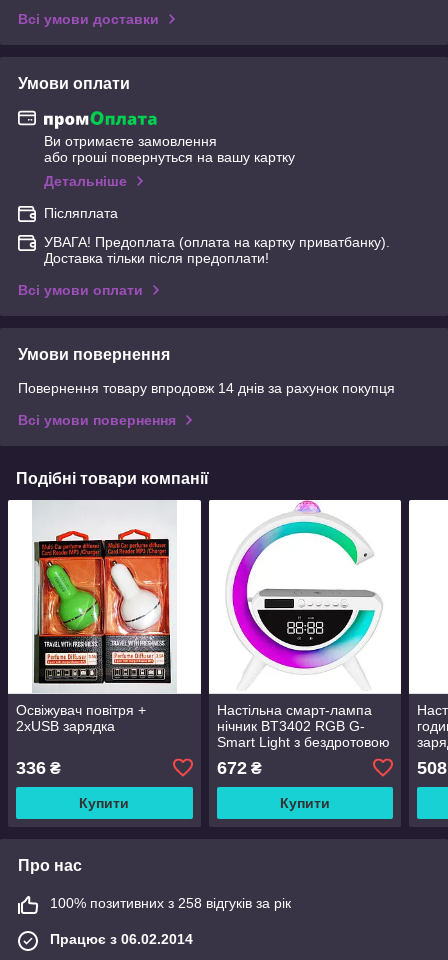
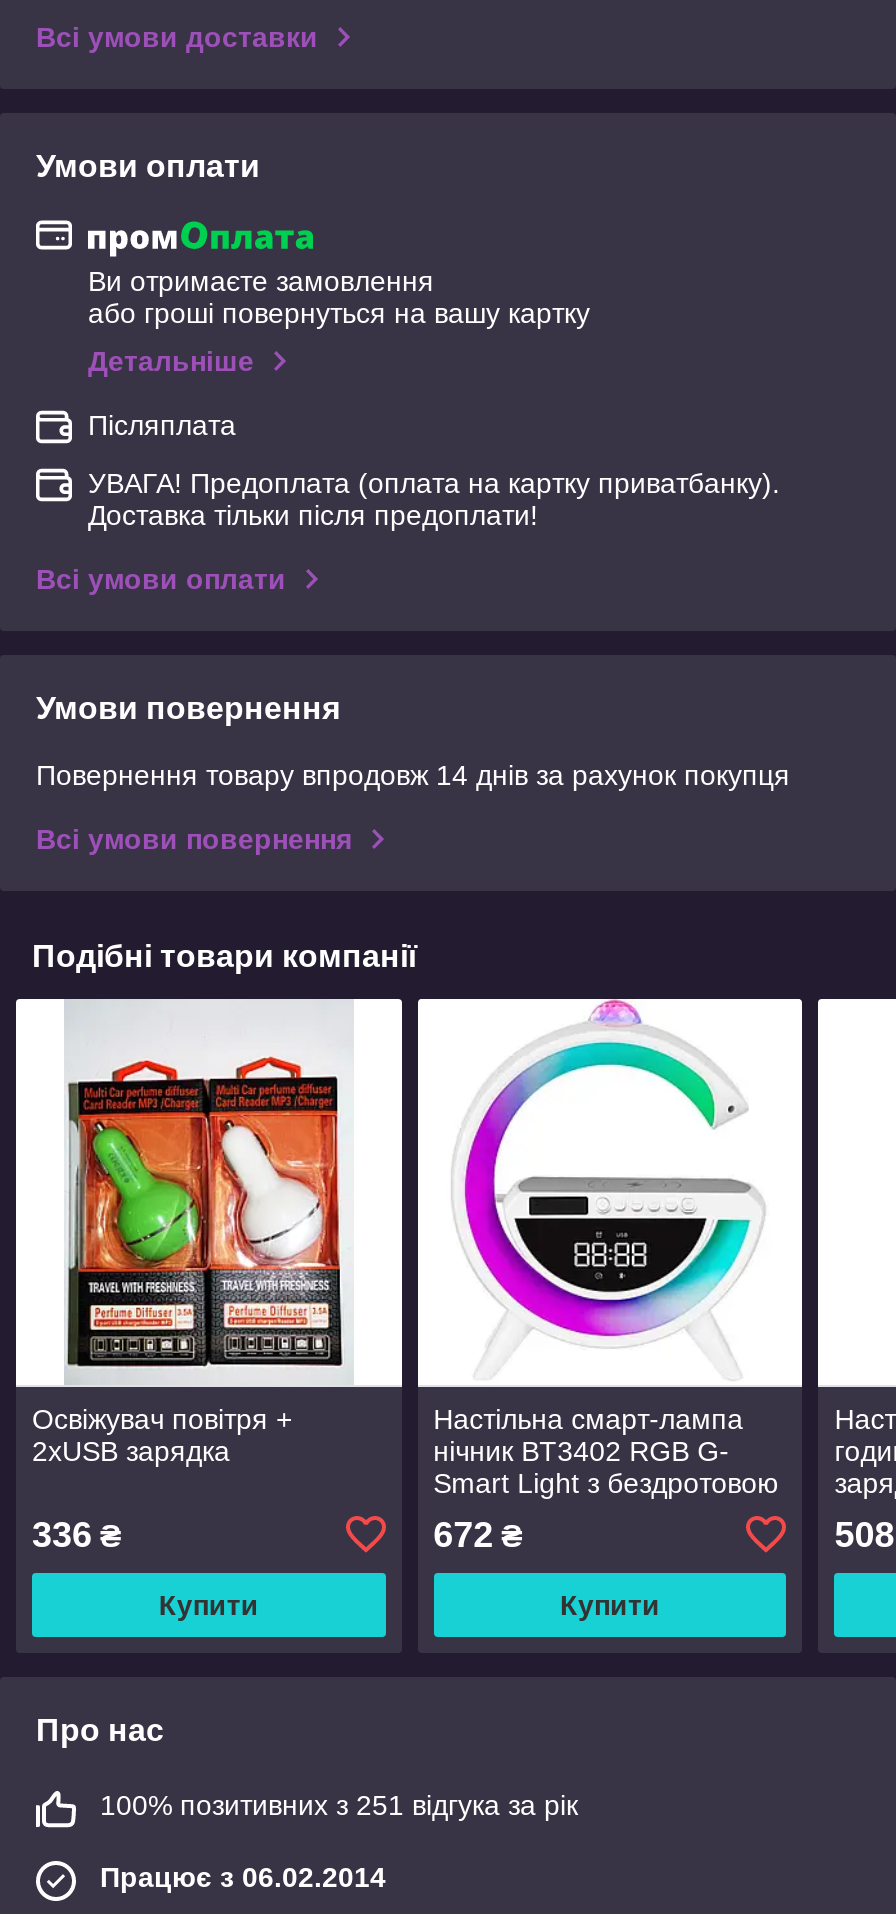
[50,895,291,911] 100% позитивних з 258 відгуків за рік -> [100,1789,578,1821] 100% позитивних з 251 відгука за рік

